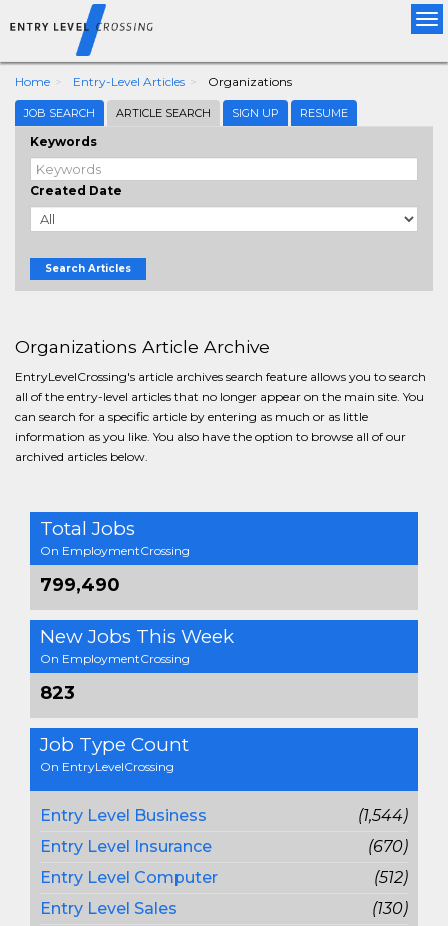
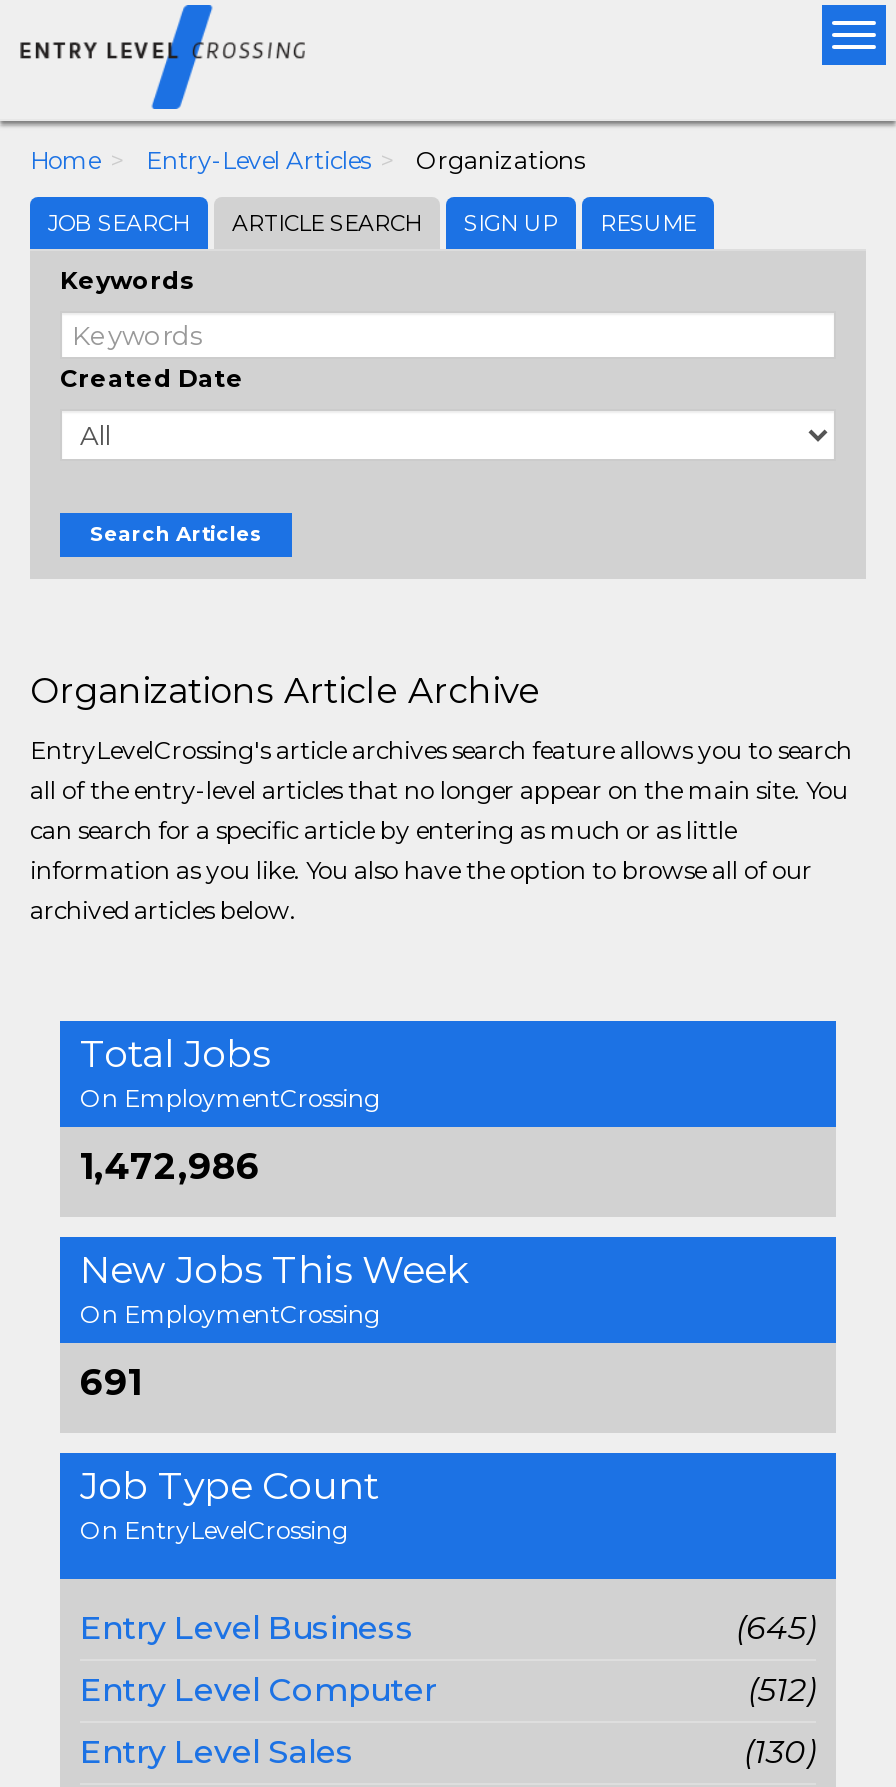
[40,574,120,596] 799,490 -> [80,1145,260,1189] 1,472,986
[40,682,75,704] 823 -> [80,1361,142,1405] 691
[40,806,408,856] (1,544) | Entry Level Insurance | (670) -> [736,1609,816,1647] (645)

